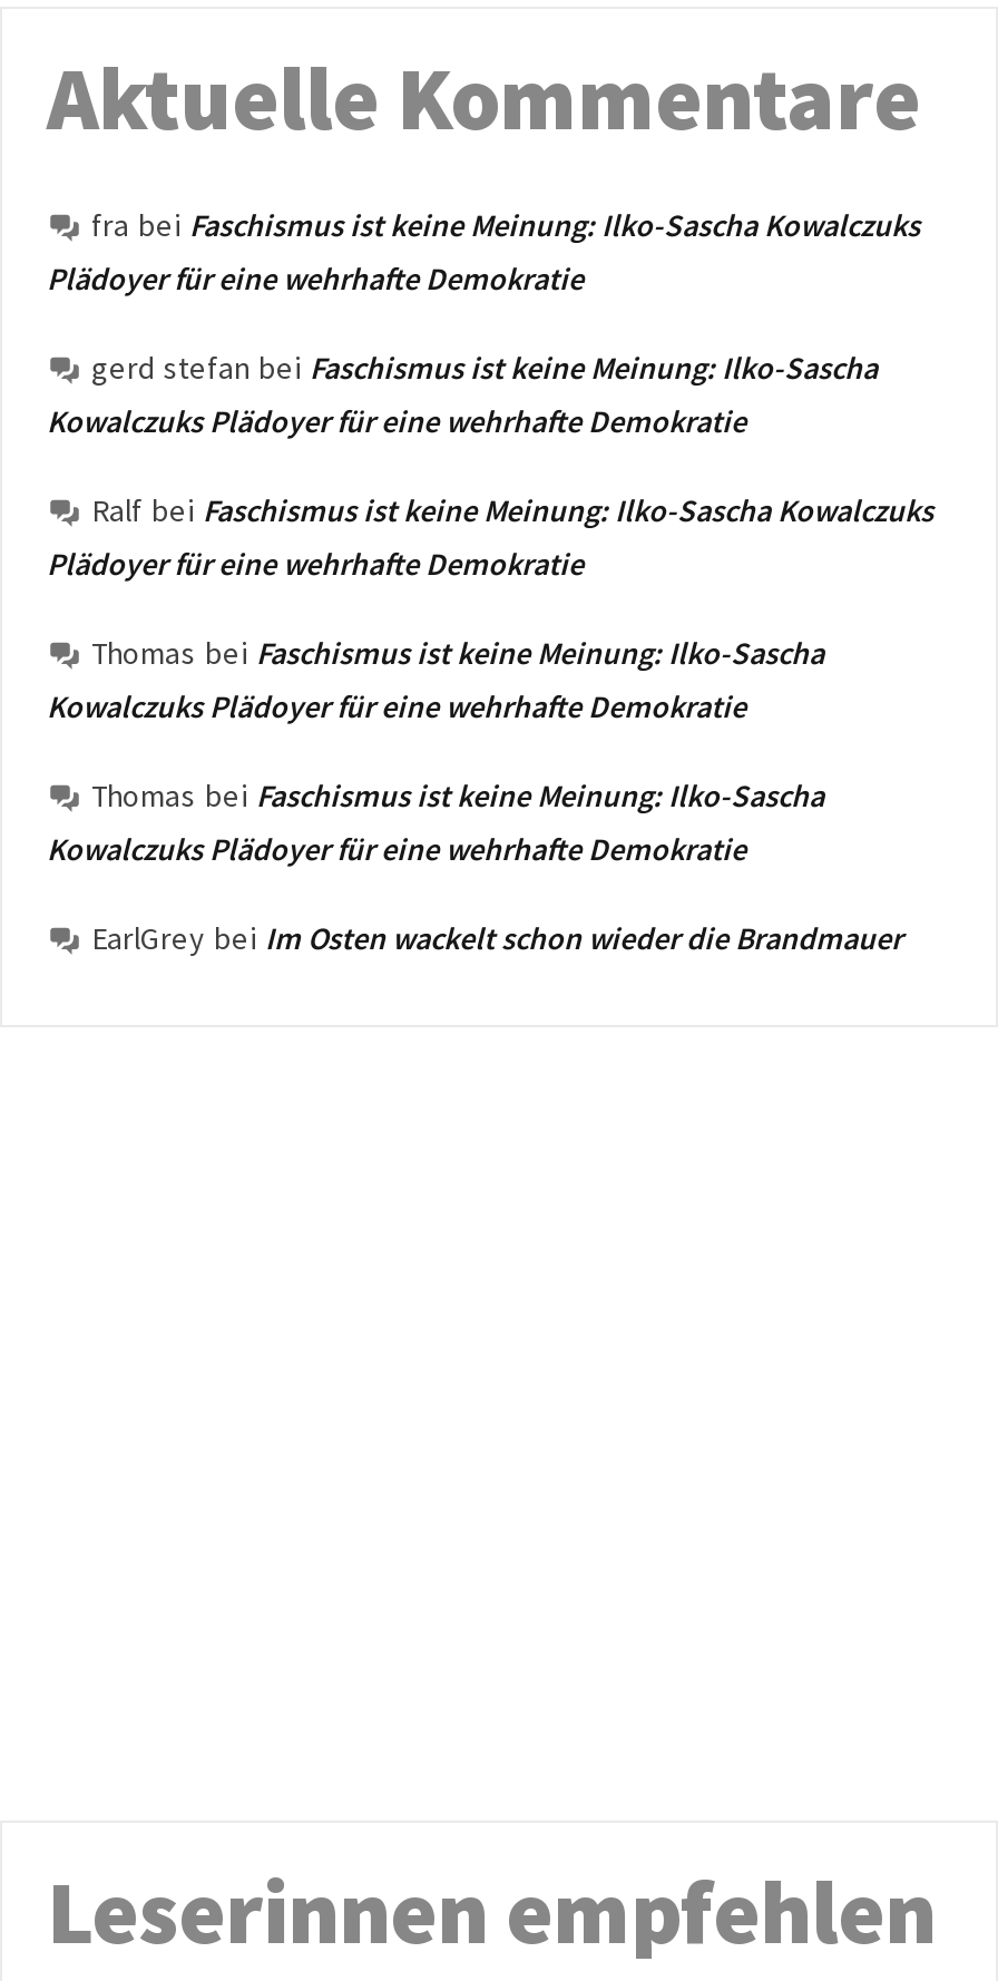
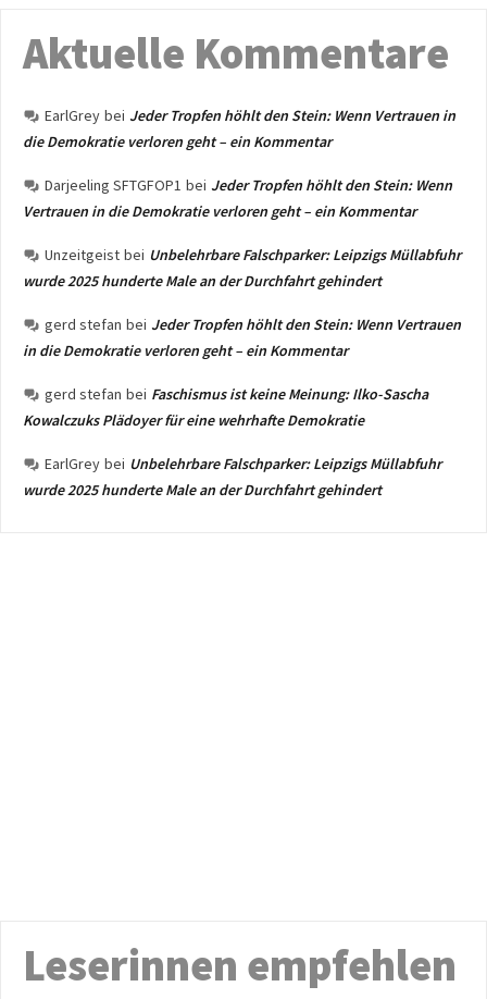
[47,205,920,299] fra bei Faschismus ist keine Meinung: Ilko-Sascha Kowalczuks | Plädoyer für eine wehrhafte Demokratie -> [23,106,461,360] EarlGrey bei Jeder Tropfen höhlt den Stein: Wenn Vertrauen in | die Demokratie verloren geht – ein Kommentar | Darjeeling SFTGFOP1 bei Jeder Tropfen höhlt den Stein: Wenn | Vertrauen in die Demokratie verloren geht – ein Kommentar | Unzeitgeist bei Unbelehrbare Falschparker: Leipzigs Müllabfuhr | wurde 2025 hunderte Male an der Durchfahrt gehindert | gerd stefan bei Jeder Tropfen höhlt den Stein: Wenn Vertrauen | in die Demokratie verloren geht – ein Kommentar
moved [47,348,878,441] -> [23,384,428,430]: gerd stefan bei Faschismus ist keine Meinung: Ilko-Sascha | Kowalczuks Plädoyer für eine wehrhafte Demokratie
[47,490,933,958] Ralf bei Faschismus ist keine Meinung: Ilko-Sascha Kowalczuks | Plädoyer für eine wehrhafte Demokratie | Thomas bei Faschismus ist keine Meinung: Ilko-Sascha | Kowalczuks Plädoyer für eine wehrhafte Demokratie | Thomas bei Faschismus ist keine Meinung: Ilko-Sascha | Kowalczuks Plädoyer für eine wehrhafte Demokratie | EarlGrey bei Im Osten wackelt schon wieder die Brandmauer -> [23,454,441,499] EarlGrey bei Unbelehrbare Falschparker: Leipzigs Müllabfuhr | wurde 2025 hunderte Male an der Durchfahrt gehindert

